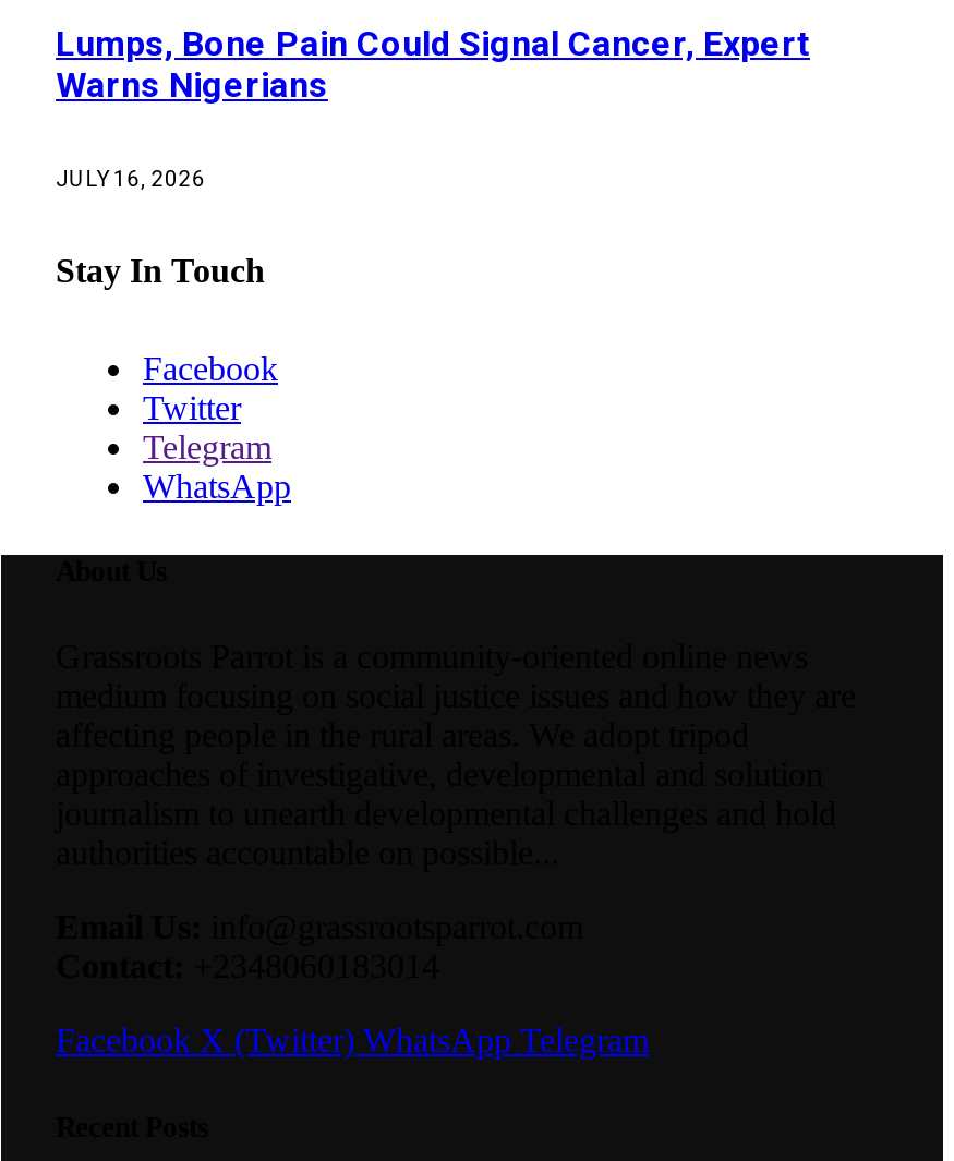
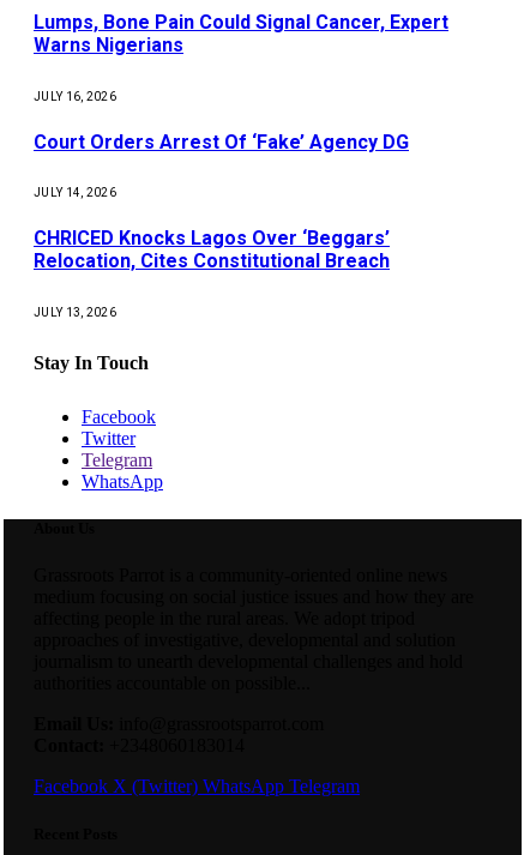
none -> [34,130,409,318] Court Orders Arrest Of ‘Fake’ Agency DG | JULY 14, 2026 | CHRICED Knocks Lagos Over ‘Beggars’ | Relocation, Cites Constitutional Breach | JULY 13, 2026

